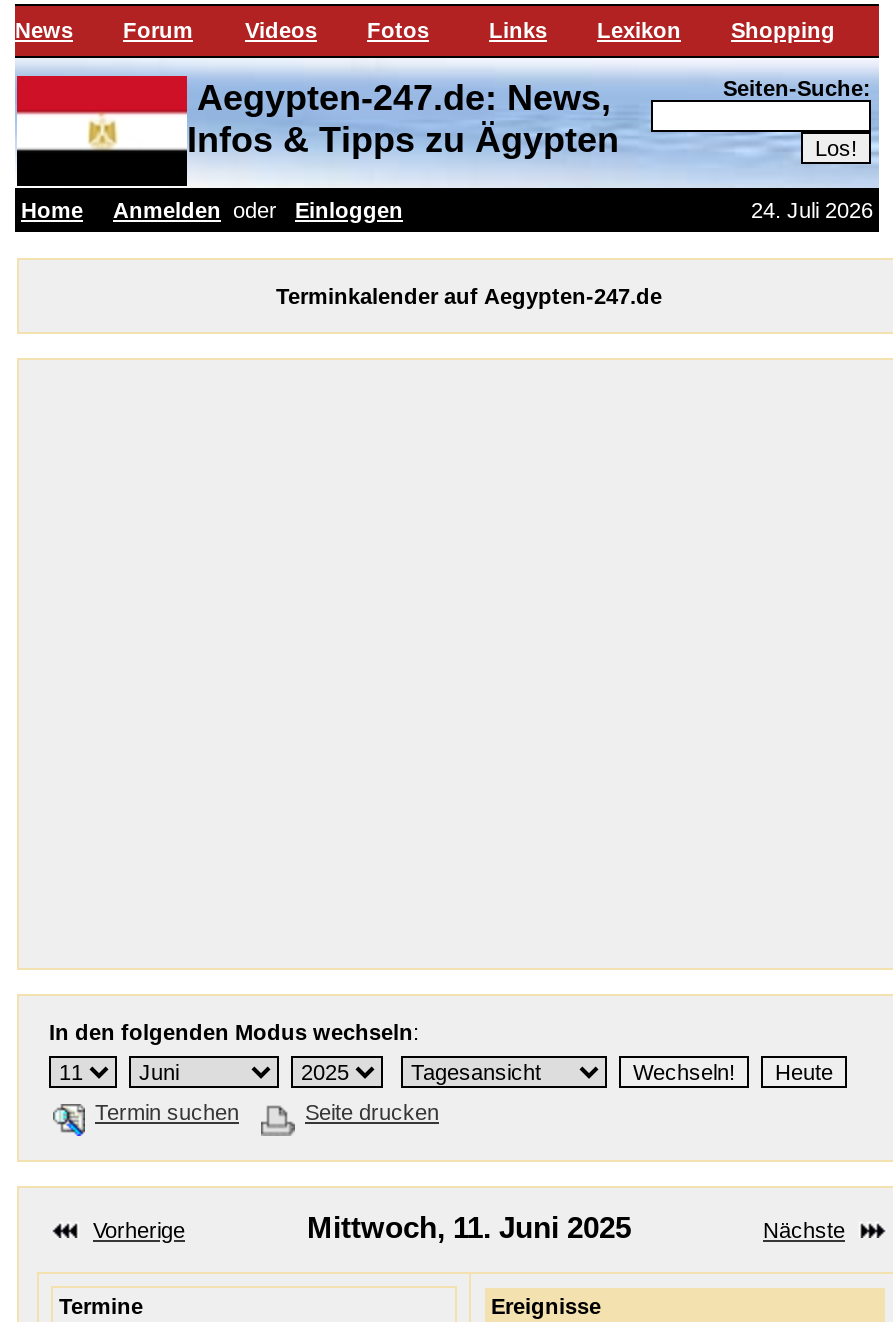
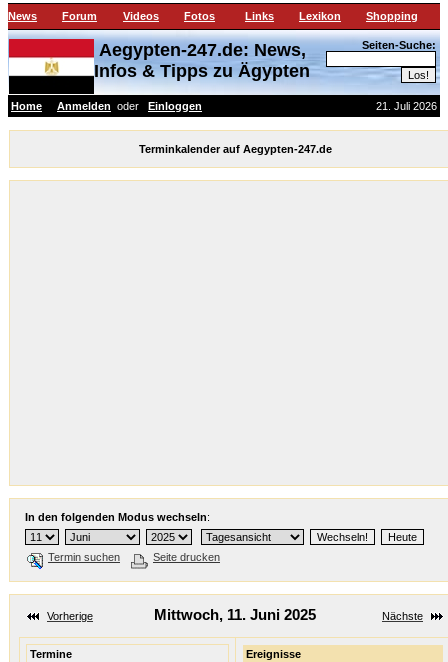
[751,198,873,222] 24. Juli 2026 -> [376,100,437,112] 21. Juli 2026

